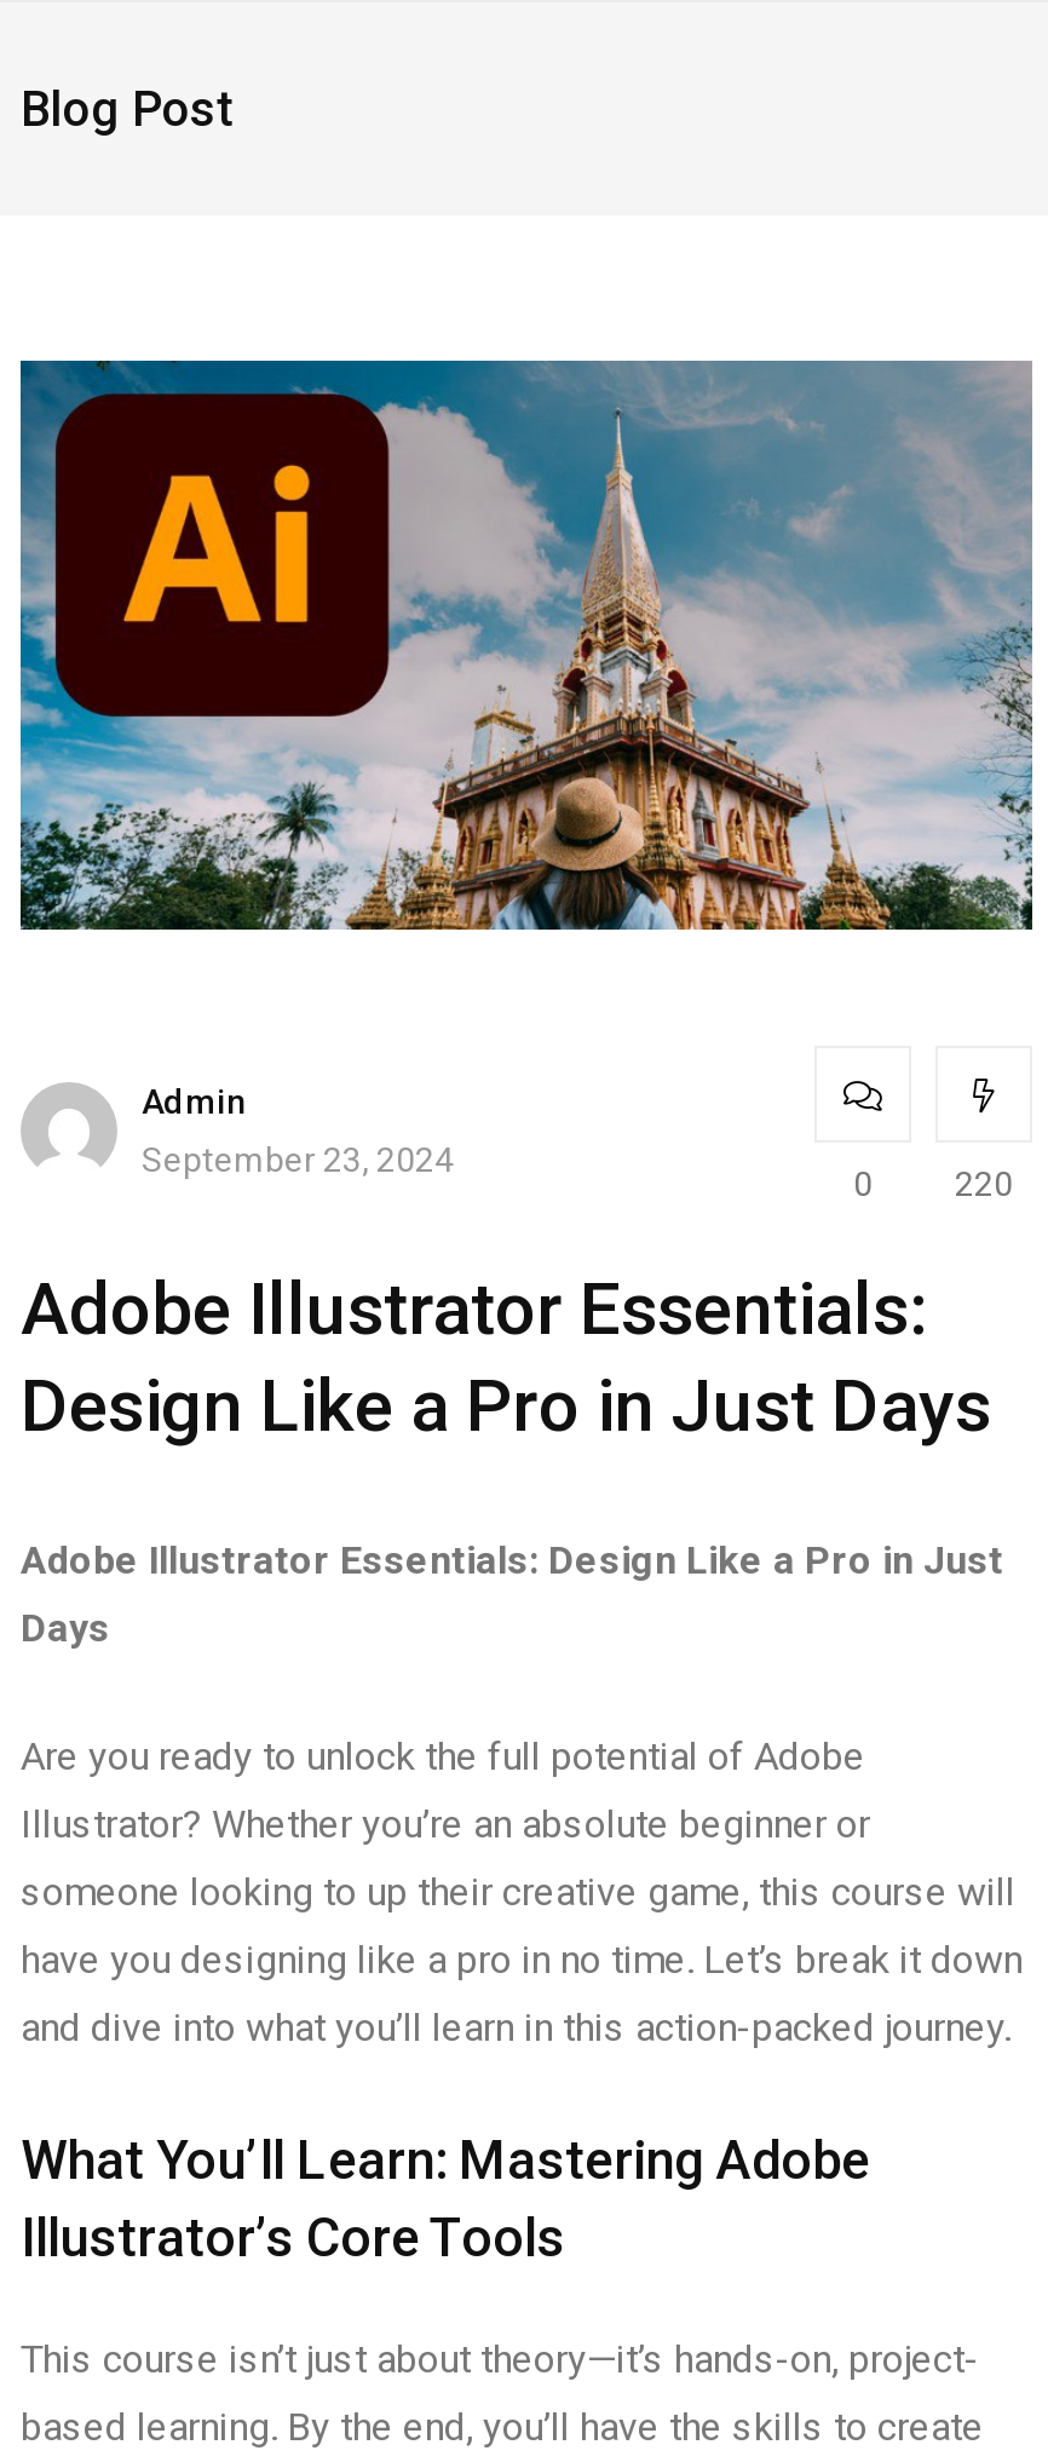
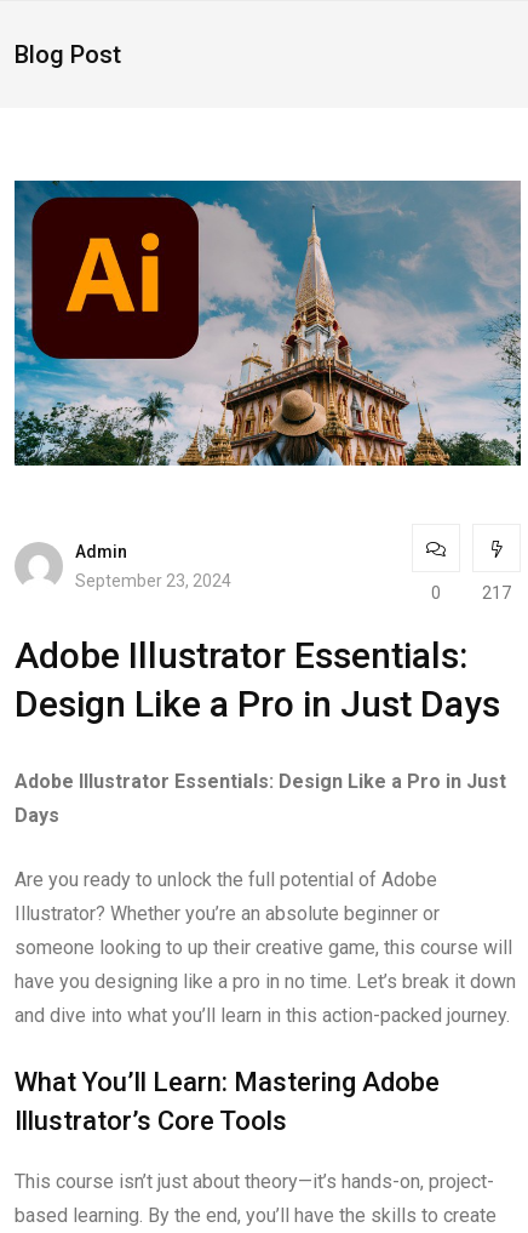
[955,1165,1013,1204] 220 -> [482,583,511,603] 217

